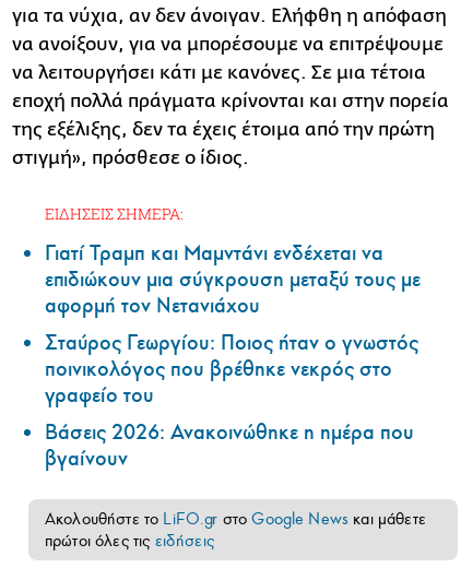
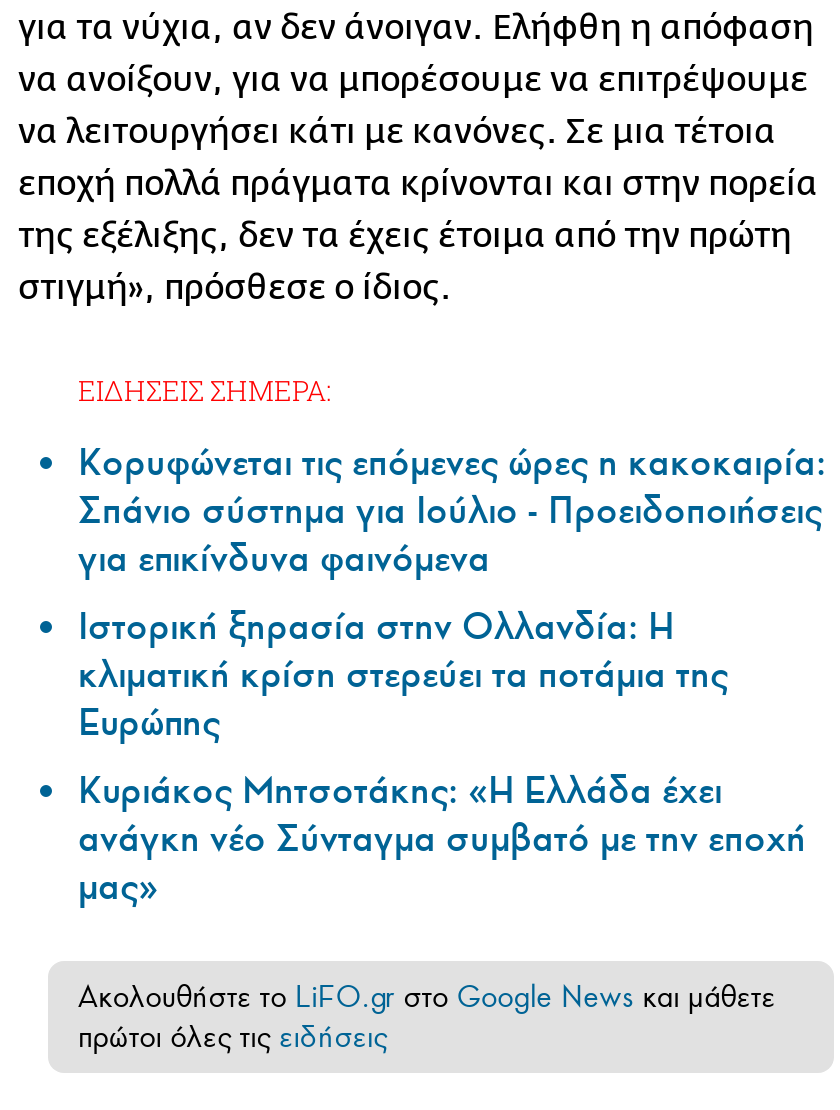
[45,240,421,472] Γιατί Τραμπ και Μαμντάνι ενδέχεται να | επιδιώκουν μια σύγκρουση μεταξύ τους με | αφορμή τον Νετανιάχου | Σταύρος Γεωργίου: Ποιος ήταν ο γνωστός | ποινικολόγος που βρέθηκε νεκρός στο | γραφείο του | Βάσεις 2026: Ανακοινώθηκε η ημέρα που | βγαίνουν -> [78,438,826,910] Κορυφώνεται τις επόμενες ώρες η κακοκαιρία: | Σπάνιο σύστημα για Ιούλιο - Προειδοποιήσεις | για επικίνδυνα φαινόμενα | Ιστορική ξηρασία στην Ολλανδία: Η | κλιματική κρίση στερεύει τα ποτάμια της | Ευρώπης | Κυριάκος Μητσοτάκης: «Η Ελλάδα έχει | ανάγκη νέο Σύνταγμα συμβατό με την εποχή | μας»

